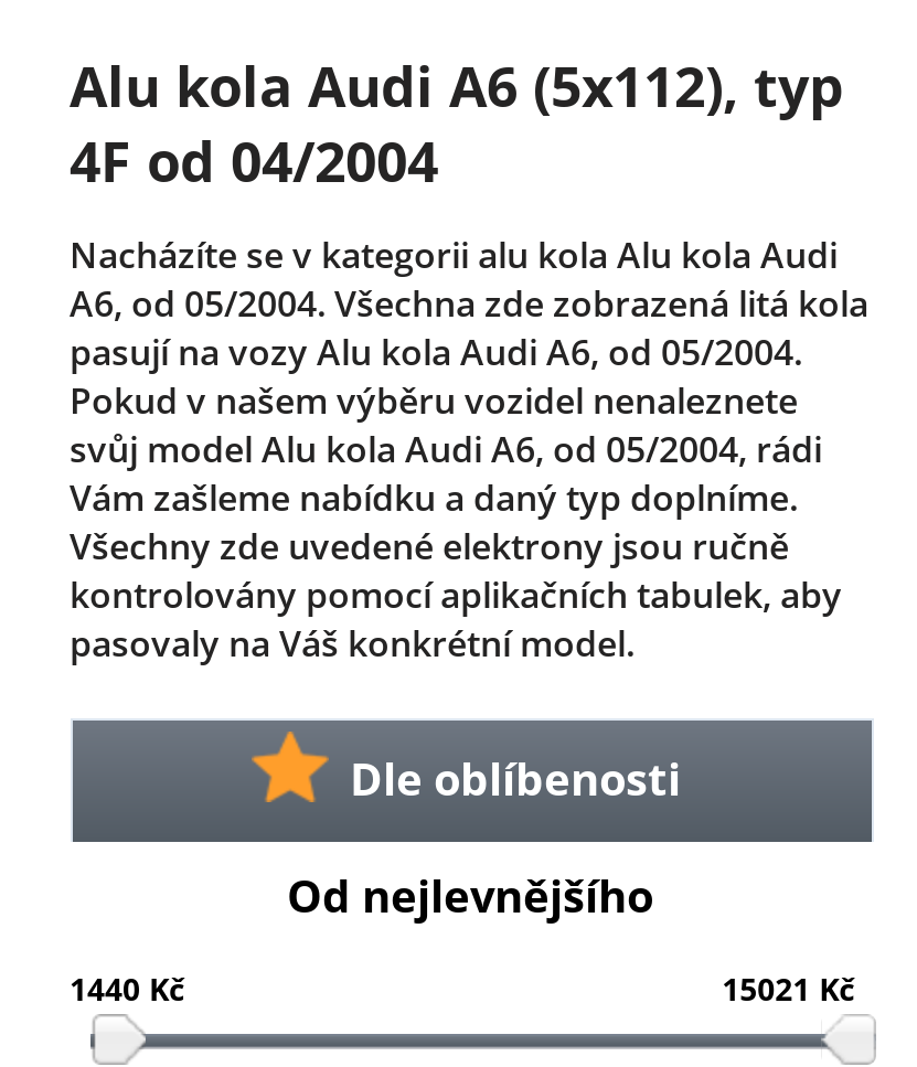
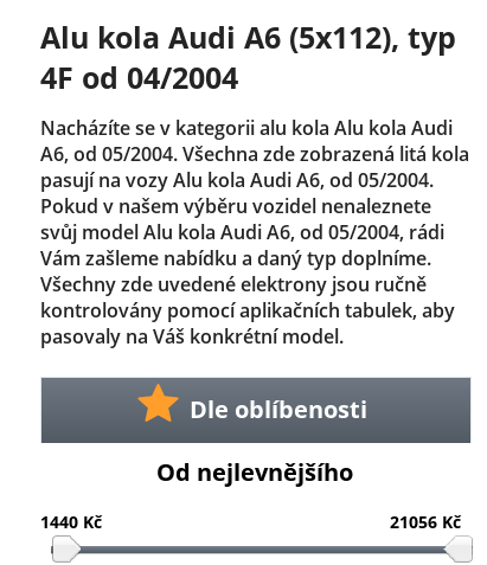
[722,968,855,1010] 15021 Kč -> [390,511,461,533] 21056 Kč

